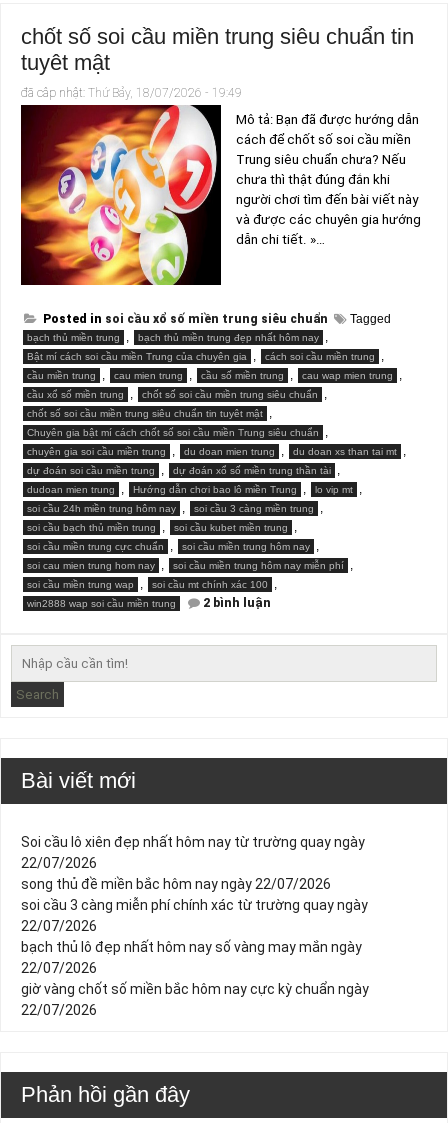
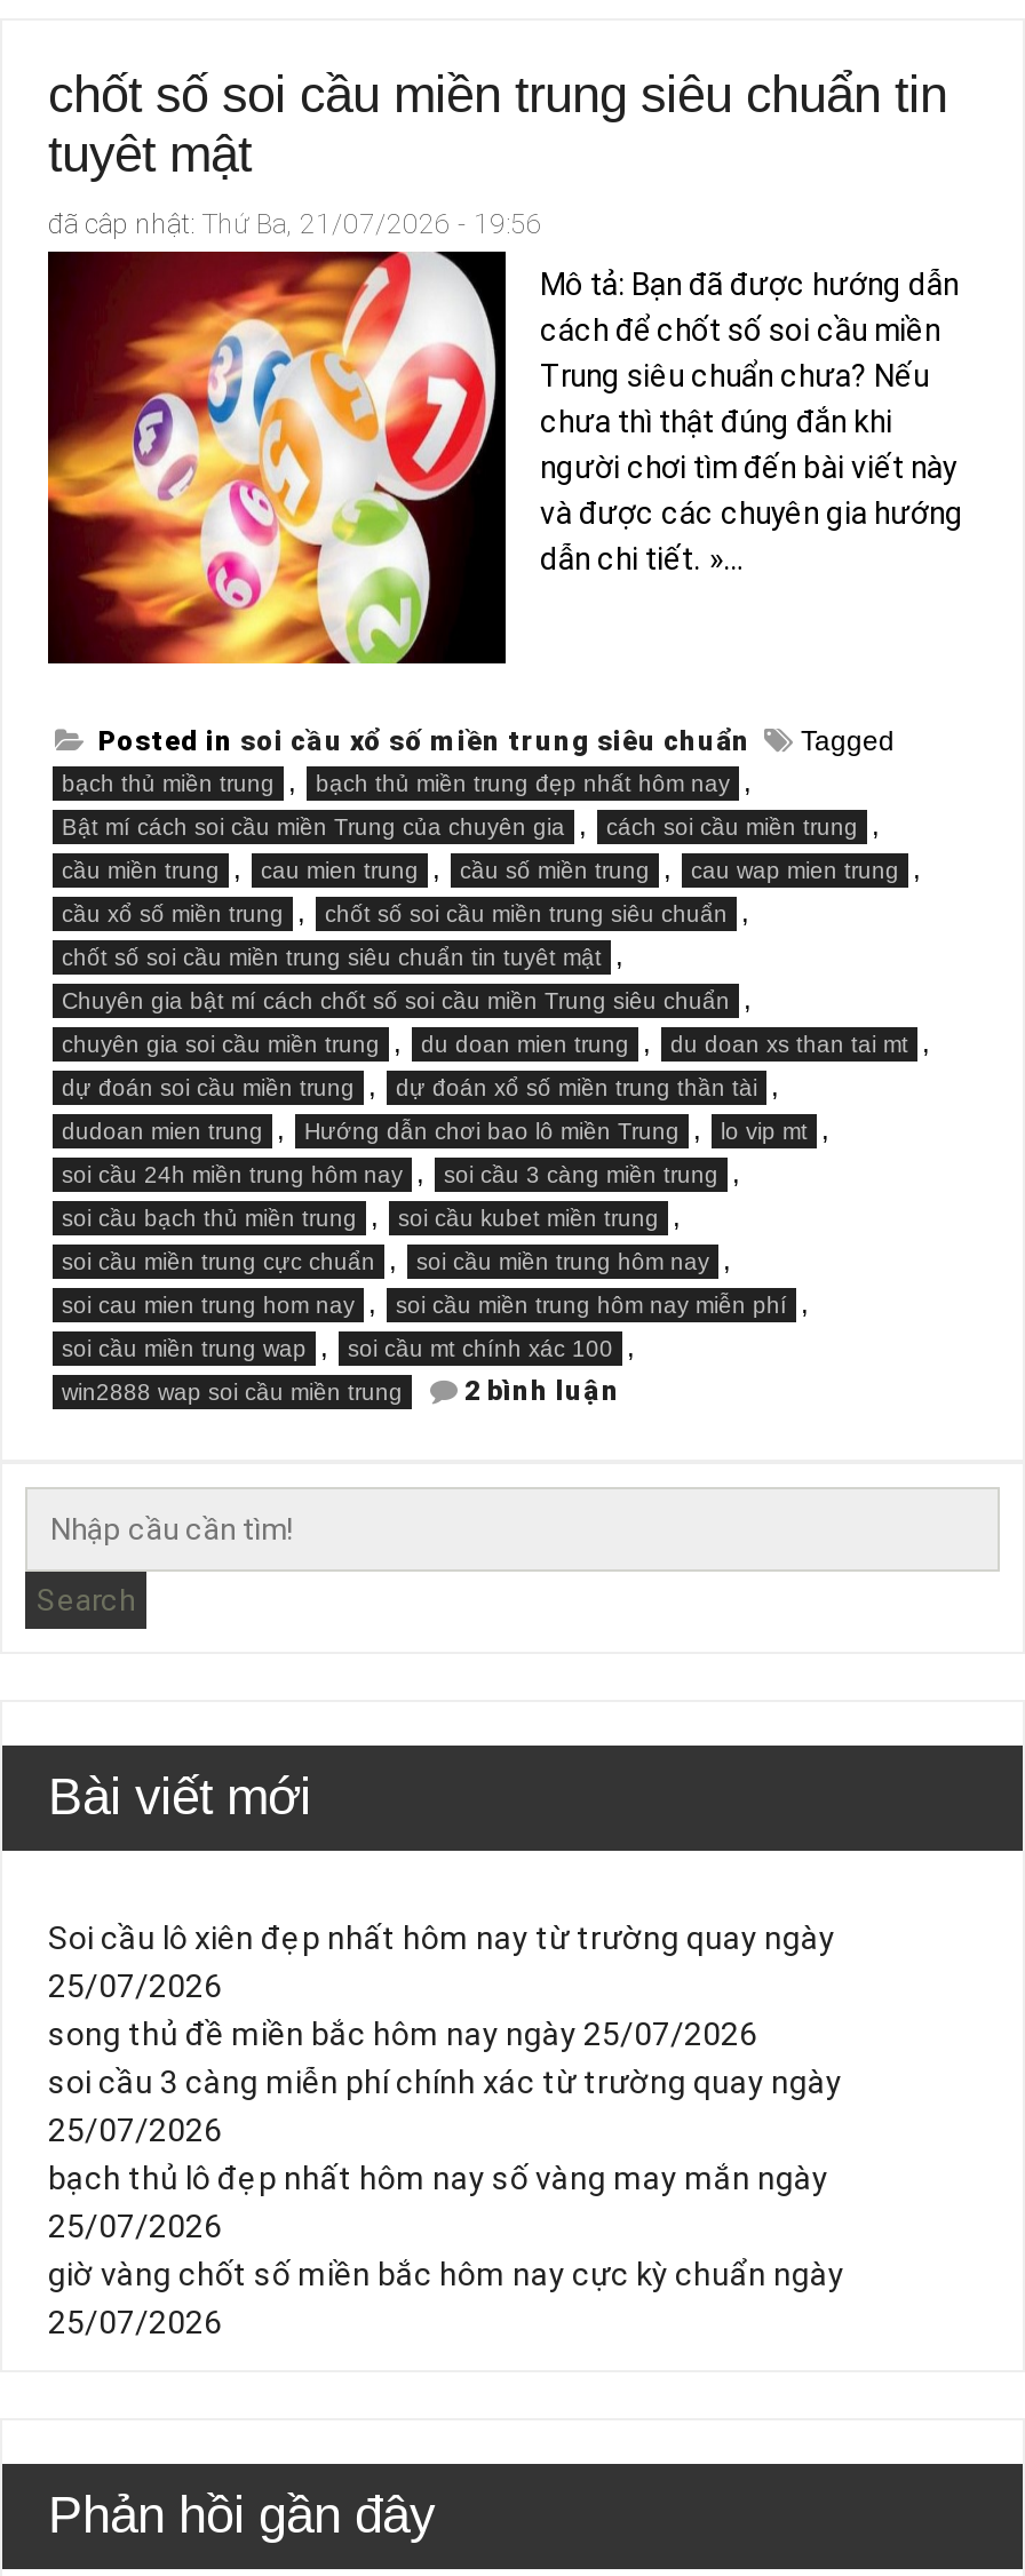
[21,86,242,100] đã câp nhật: Thứ Bảy, 18/07/2026 - 19:49 -> [48,208,542,240] đã câp nhật: Thứ Ba, 21/07/2026 - 19:56
[21,855,97,871] 22/07/2026 -> [48,1968,222,2005] 25/07/2026
[21,876,331,892] song thủ đề miền bắc hôm nay ngày 22/07/2026 -> [48,2016,757,2053] song thủ đề miền bắc hôm nay ngày 25/07/2026
[21,918,97,934] 22/07/2026 -> [48,2112,222,2149] 25/07/2026
[21,960,97,976] 22/07/2026 -> [48,2208,222,2245] 25/07/2026
[21,1002,97,1018] 22/07/2026 -> [48,2304,222,2341] 25/07/2026

